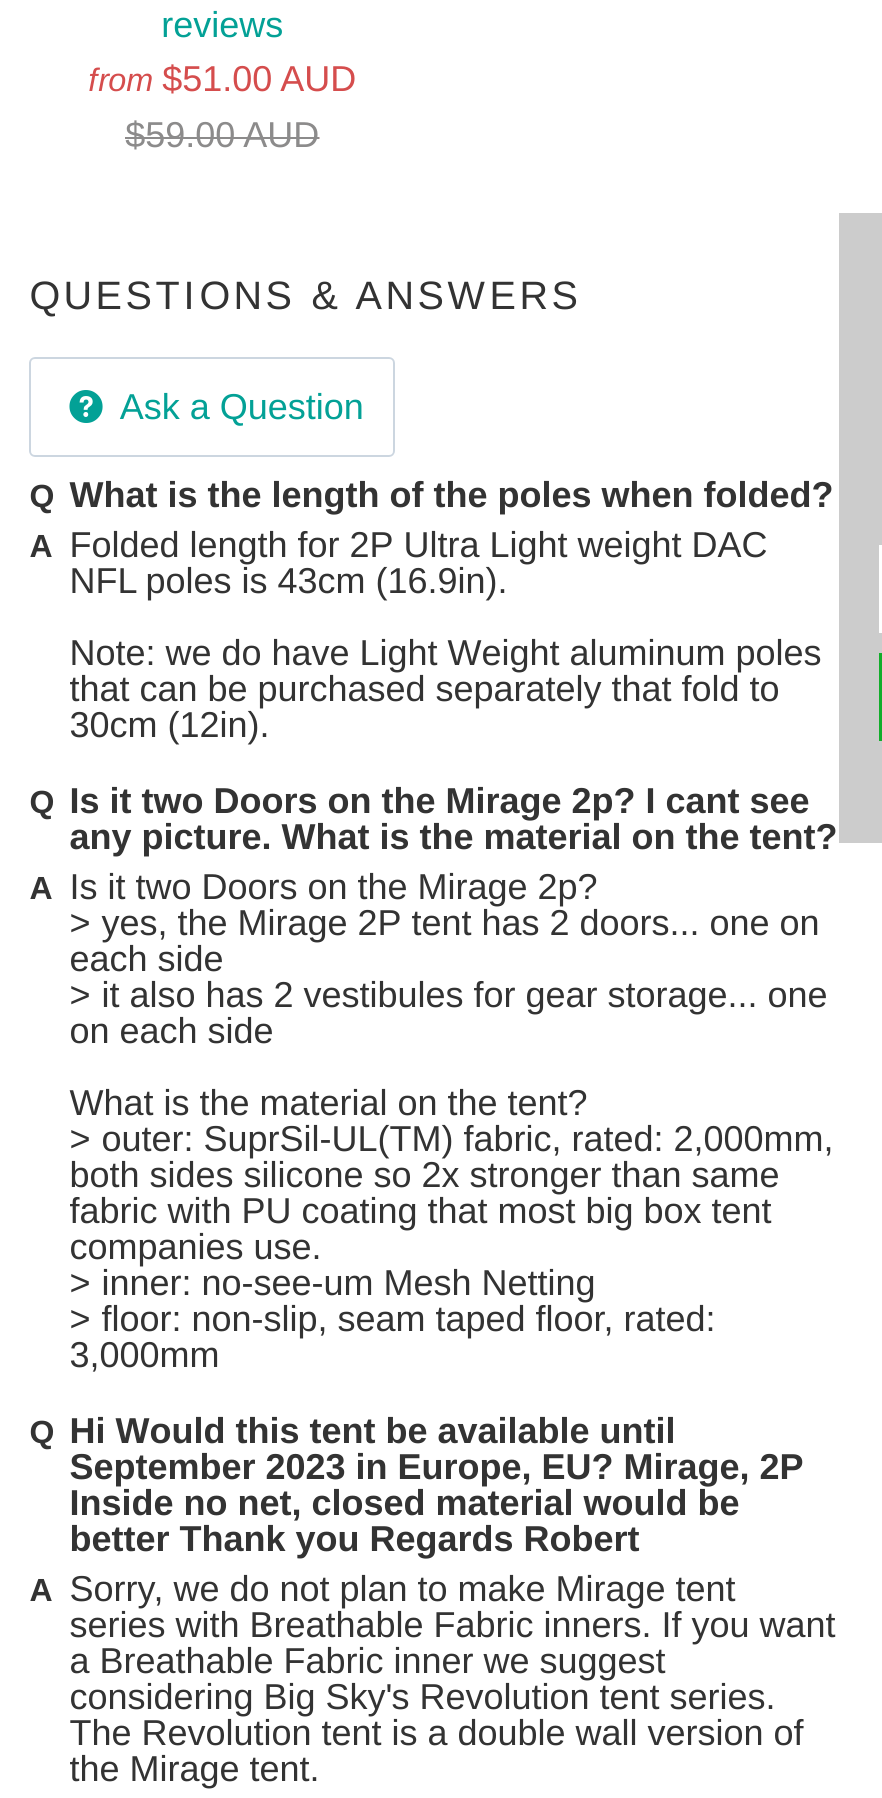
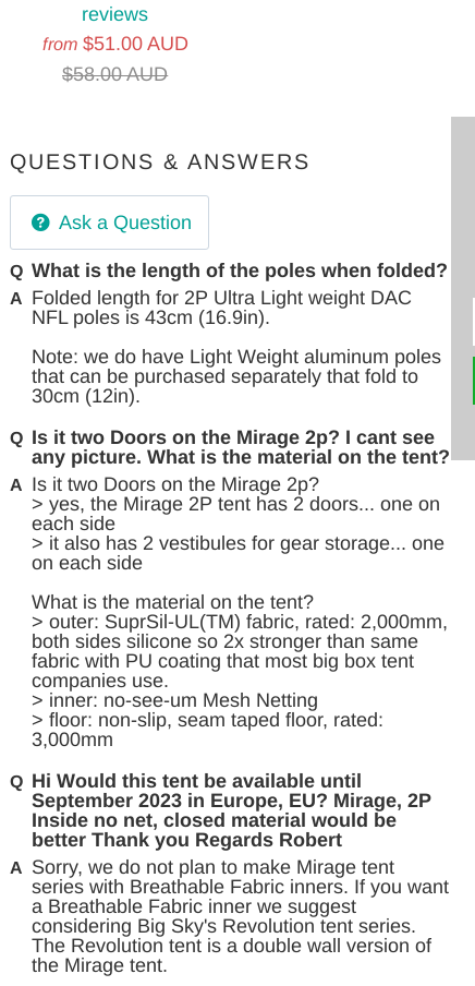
[125,115,319,155] $59.00 AUD -> [62,63,168,85] $58.00 AUD

